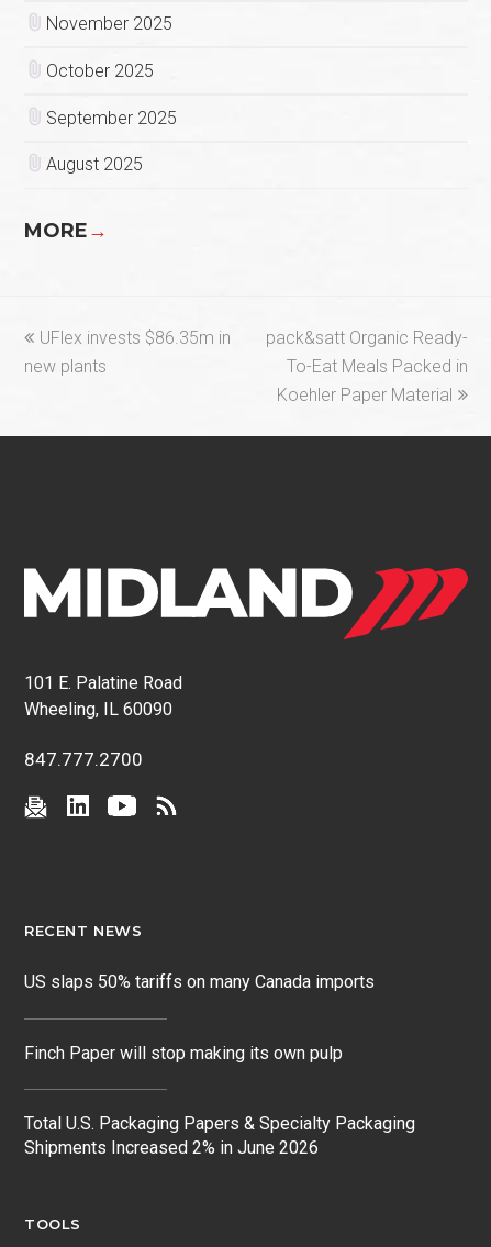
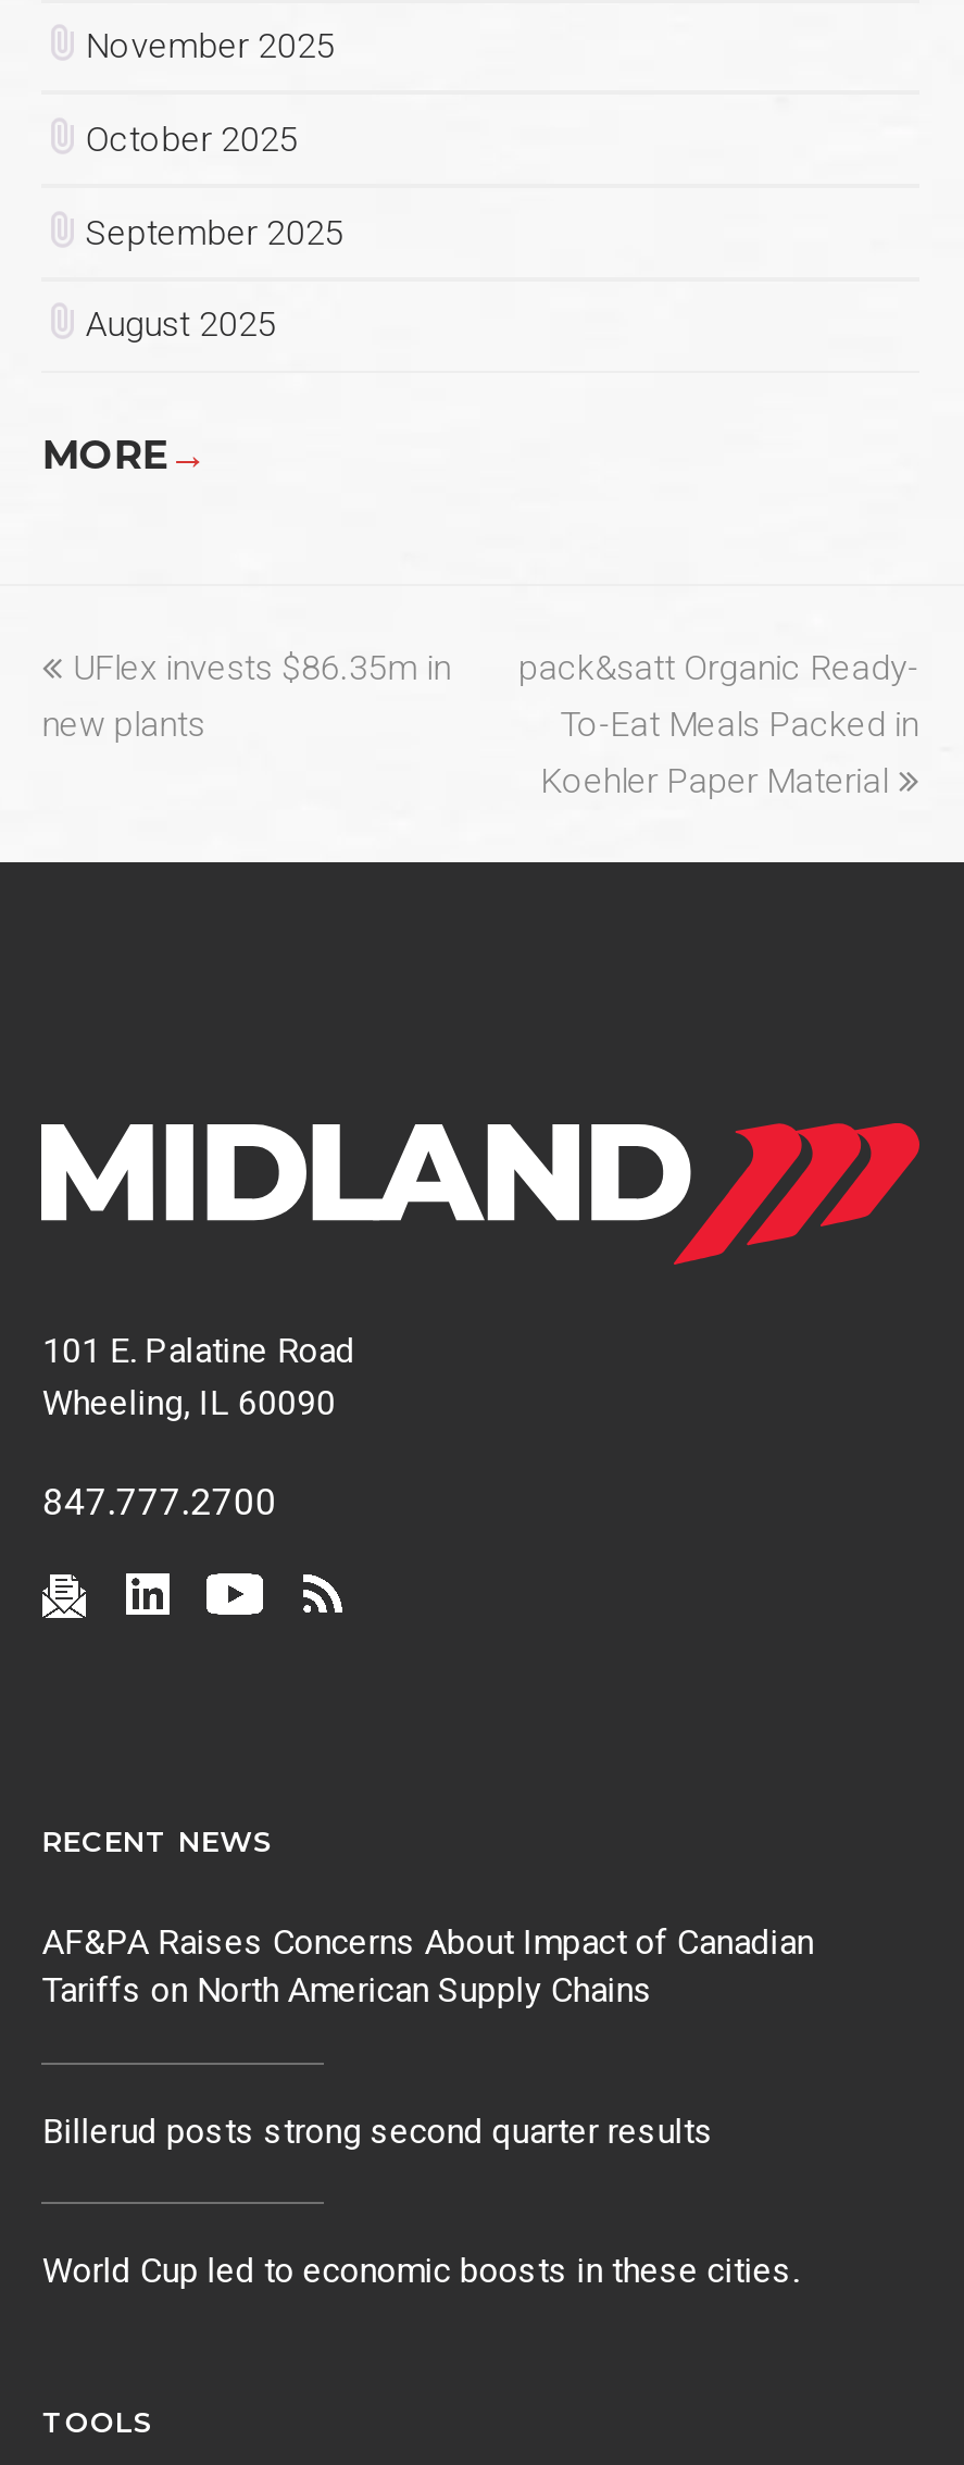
[25,972,375,992] US slaps 50% tariffs on many Canada imports -> [42,1922,814,2011] AF&PA Raises Concerns About Impact of Canadian | Tariffs on North American Supply Chains
[25,1043,343,1063] Finch Paper will stop making its own pulp -> [42,2110,714,2152] Billerud posts strong second quarter results
[25,1114,416,1159] Total U.S. Packaging Papers & Specialty Packaging | Shipments Increased 2% in June 2026 -> [42,2251,799,2292] World Cup led to economic boosts in these cities.

